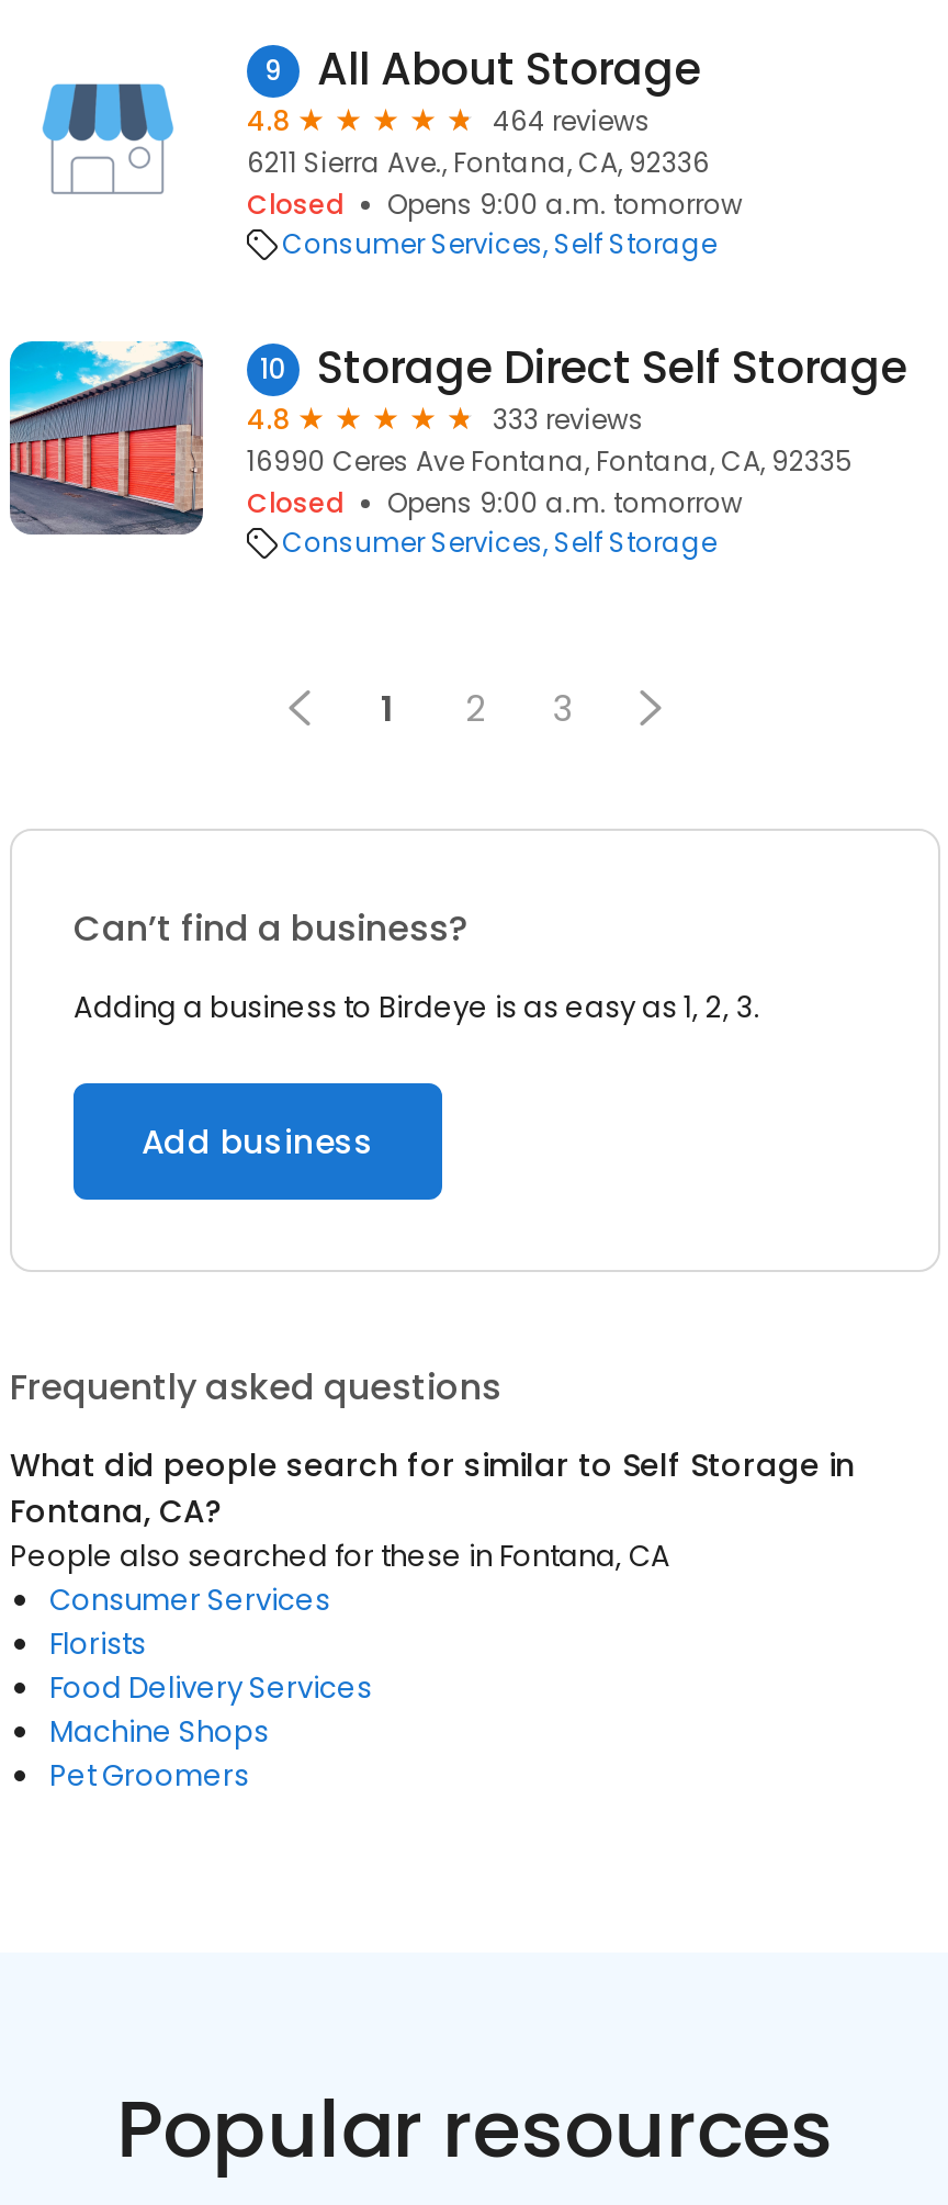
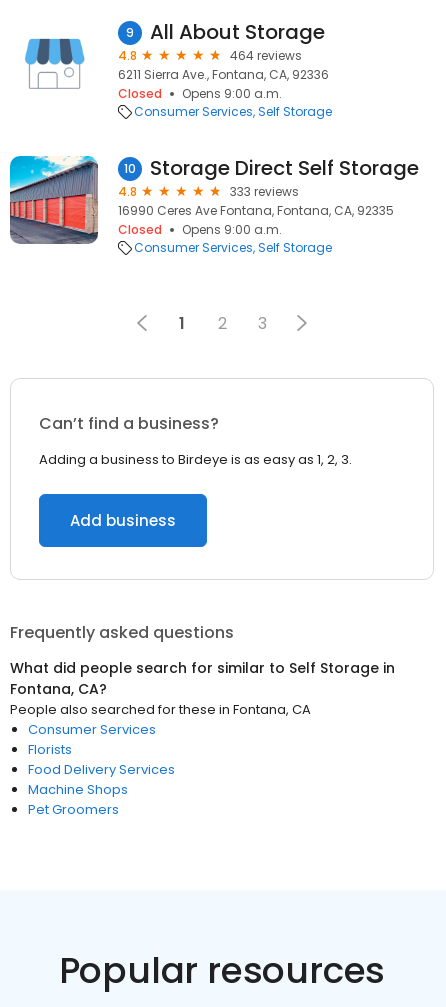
[387,185,743,223] Opens 9:00 a.m. tomorrow -> [182,85,282,102] Opens 9:00 a.m.
[387,484,743,521] Opens 9:00 a.m. tomorrow -> [182,221,282,238] Opens 9:00 a.m.

